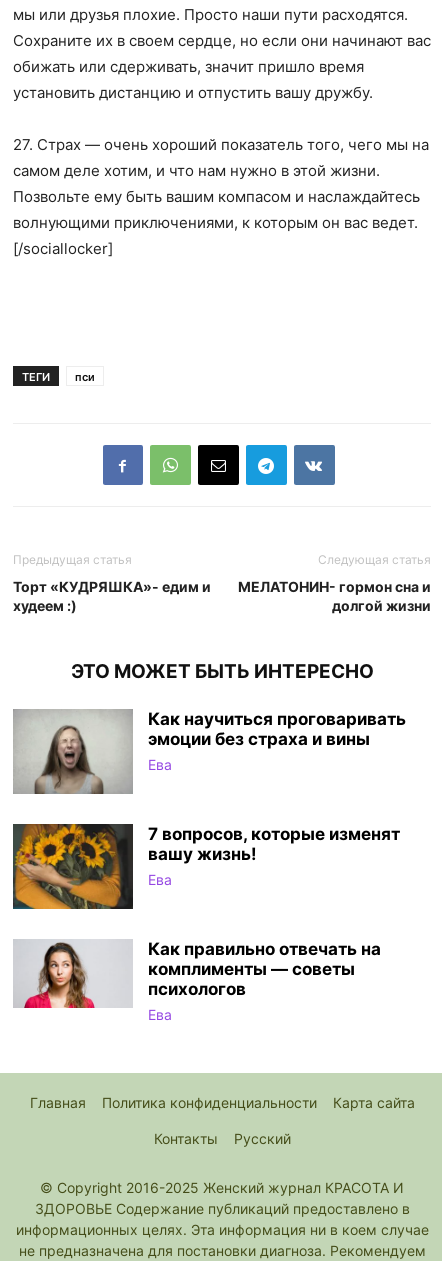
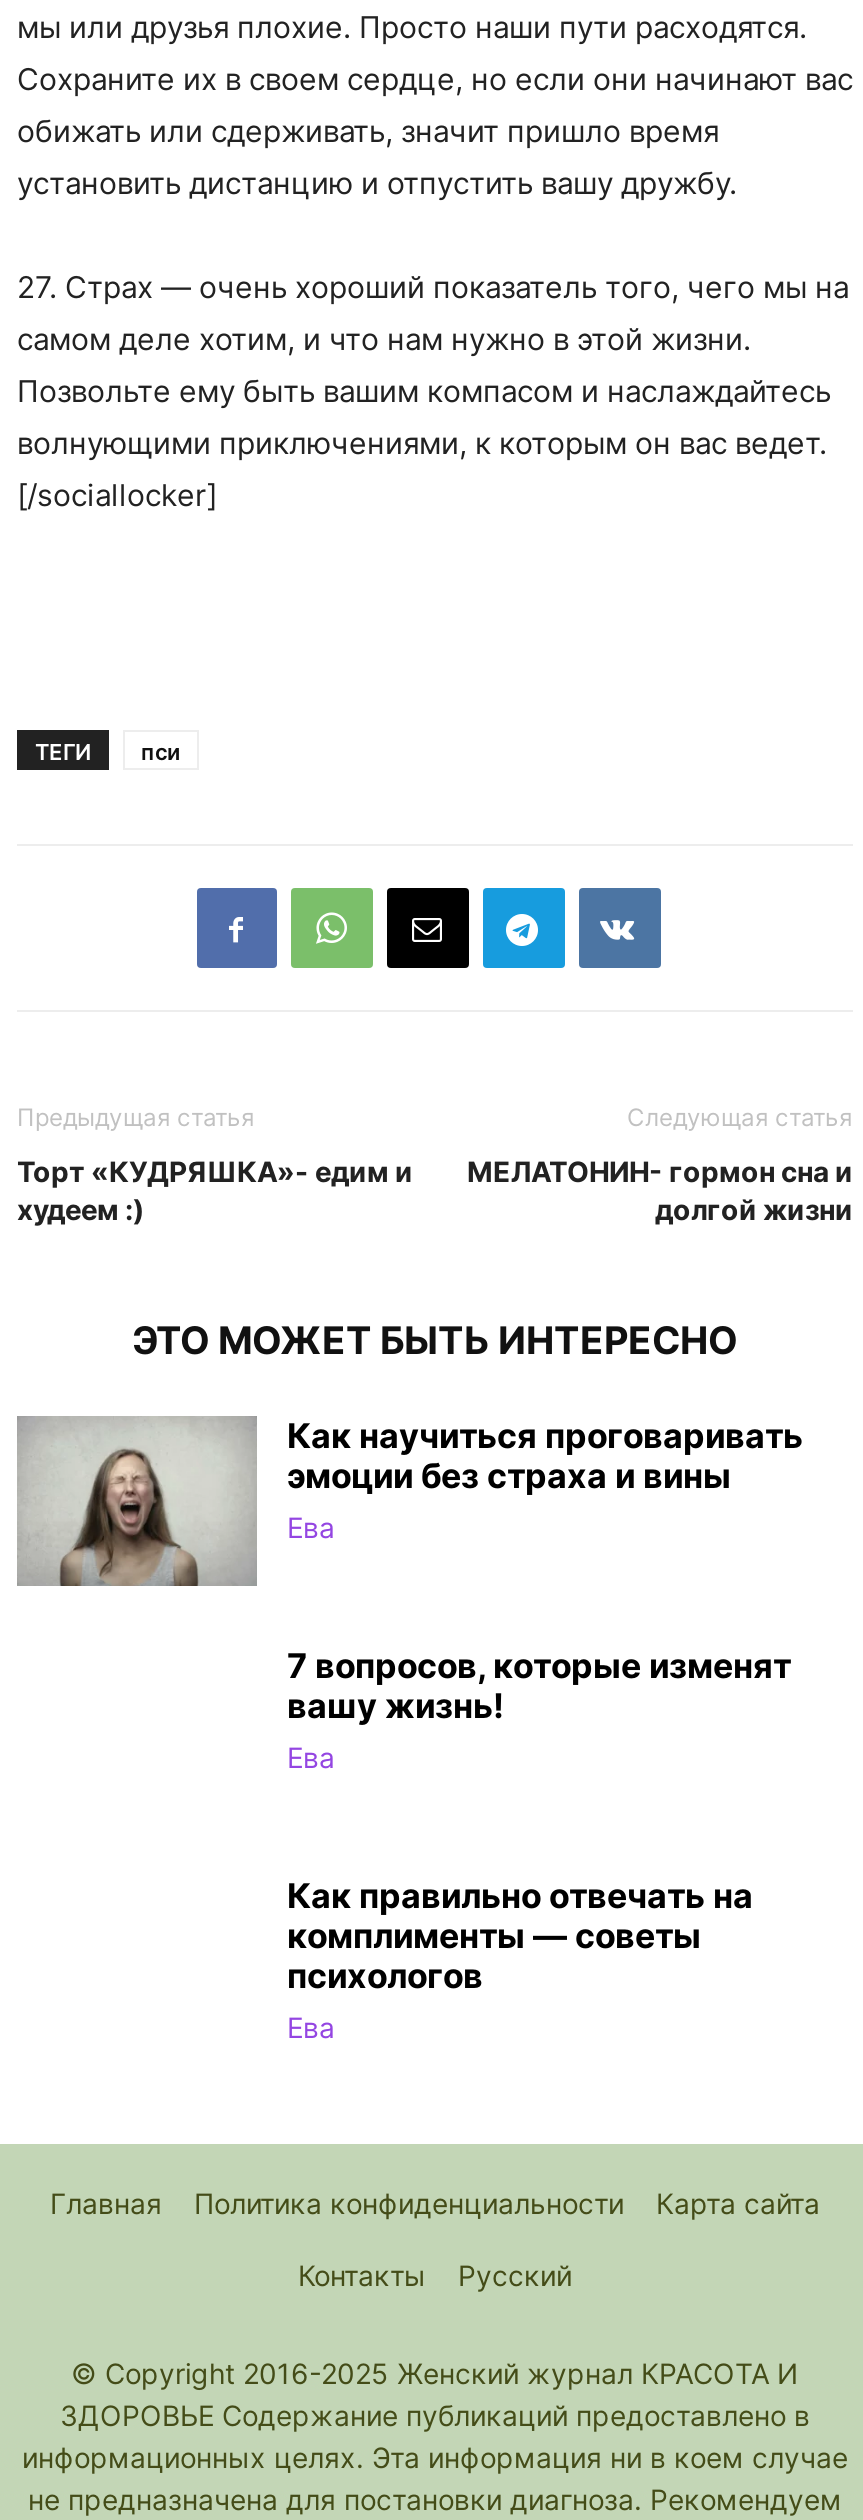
[12,823,134,910] [image] -> none
[13,939,133,1009] [image] -> none

